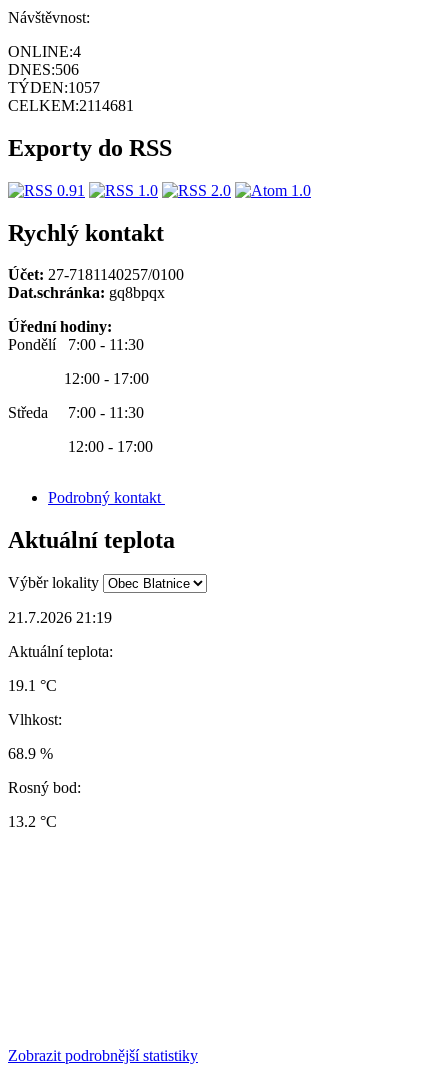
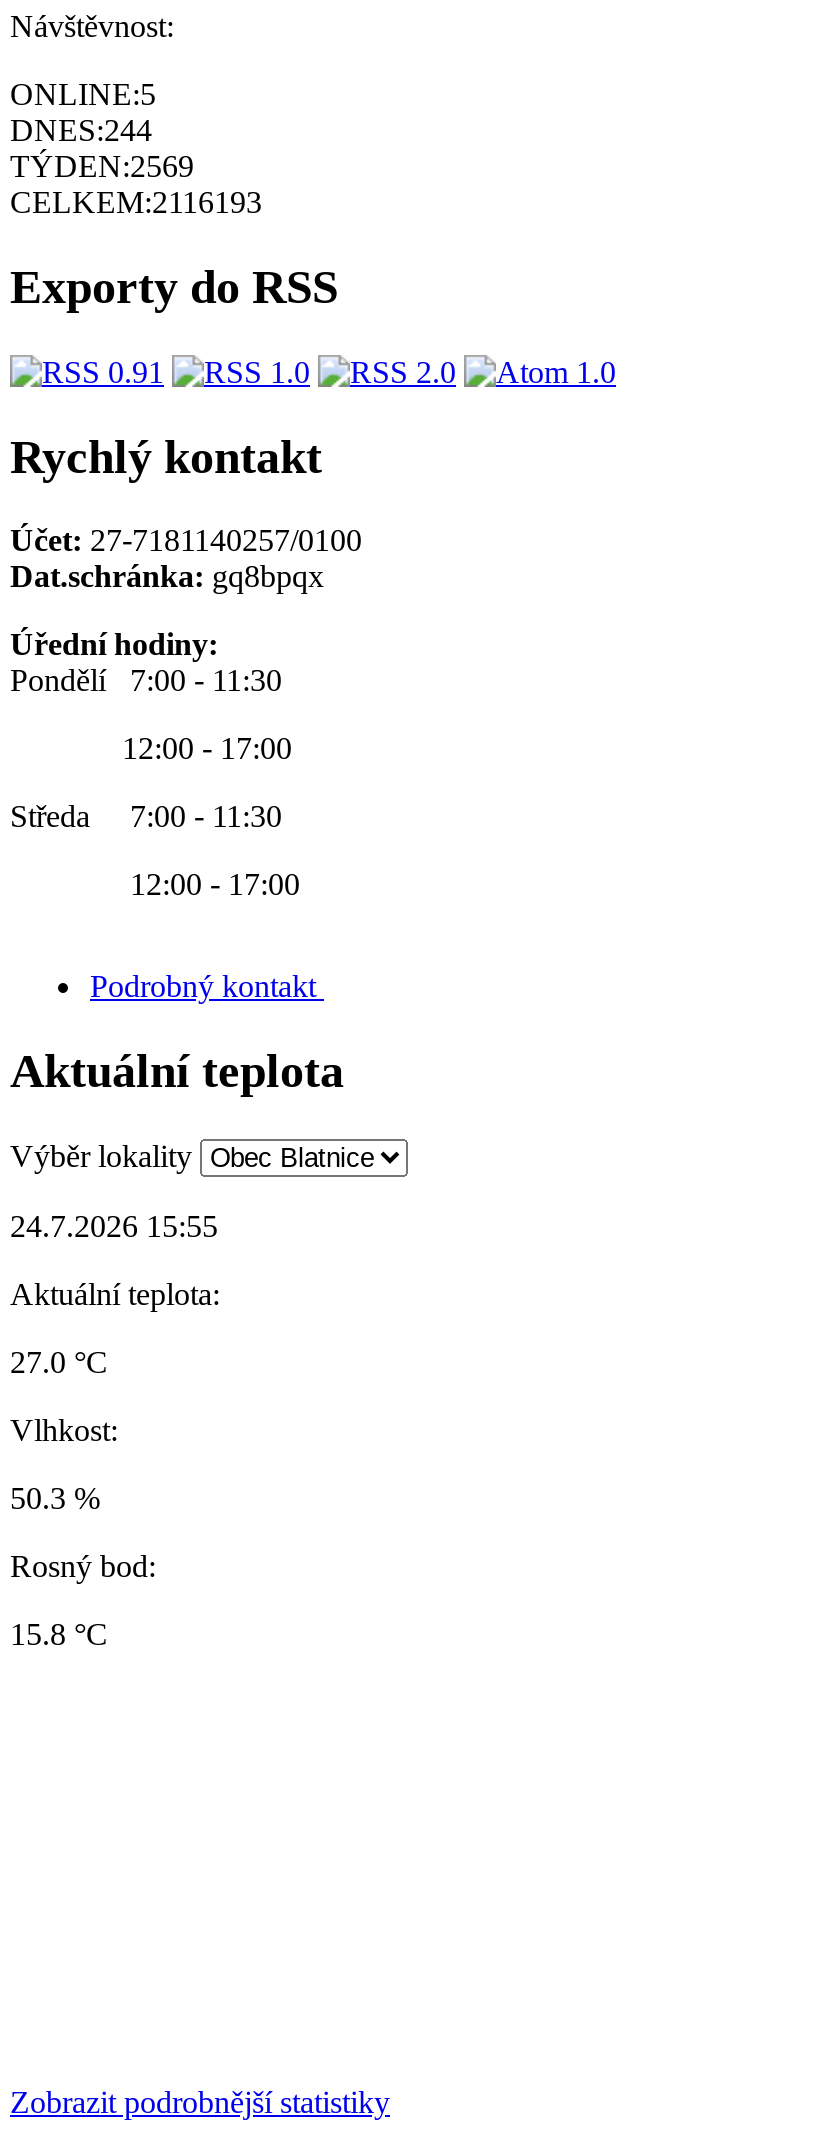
[8,43,81,60] ONLINE:4 -> [10,77,156,111] ONLINE:5
[8,61,79,78] DNES:506 -> [10,113,152,147] DNES:244
[8,79,100,96] TÝDEN:1057 -> [10,149,194,183] TÝDEN:2569
[8,97,134,114] CELKEM:2114681 -> [10,185,262,219] CELKEM:2116193
[8,609,112,626] 21.7.2026 21:19 -> [10,1209,218,1243] 24.7.2026 15:55
[8,677,57,694] 19.1 °C -> [10,1345,108,1379] 27.0 °C
[8,745,53,762] 68.9 % -> [10,1481,100,1515] 50.3 %
[8,813,57,830] 13.2 °C -> [10,1617,108,1651] 15.8 °C

